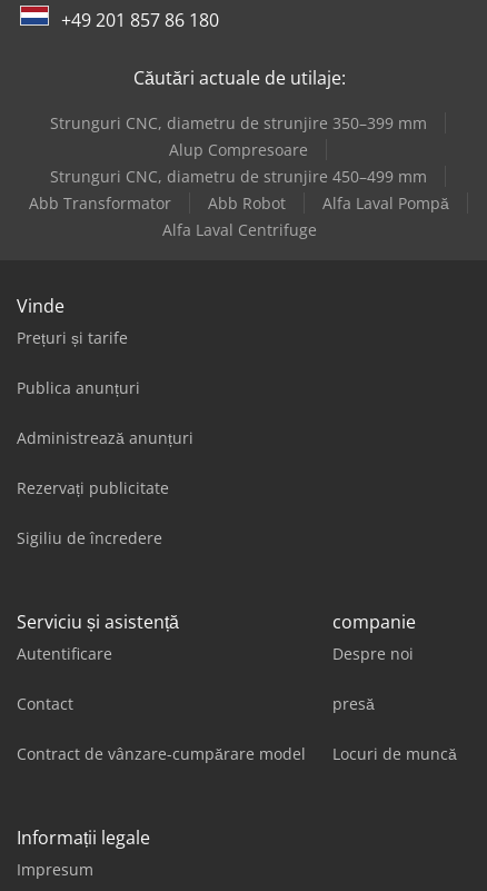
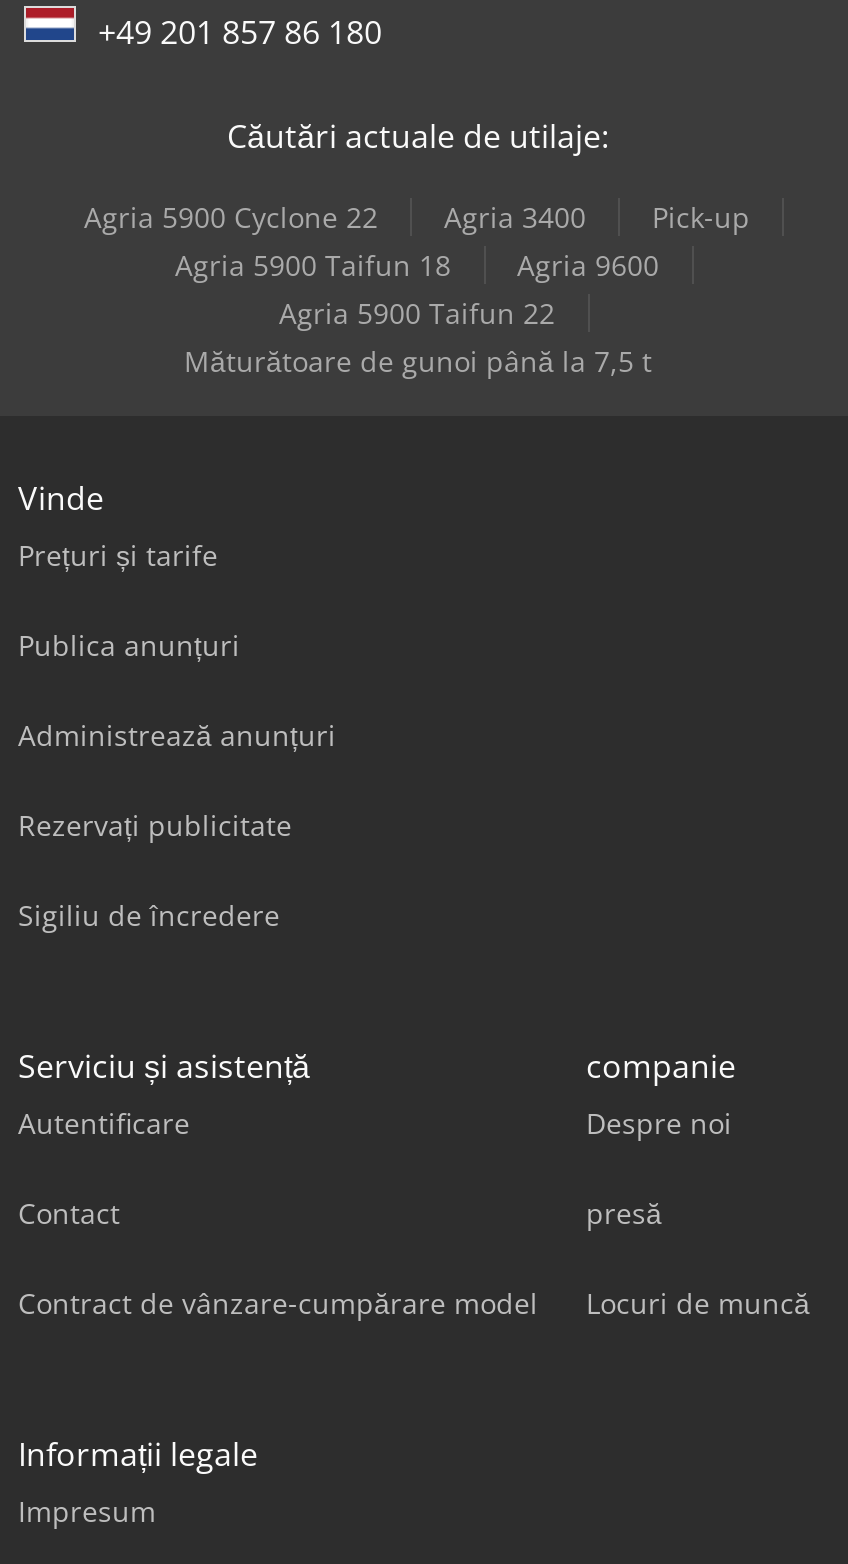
[28,112,449,240] Strunguri CNC, diametru de strunjire 350–399 mm | Alup Compresoare | Strunguri CNC, diametru de strunjire 450–499 mm | Abb Transformator | Abb Robot | Alfa Laval Pompă | Alfa Laval Centrifuge -> [84,197,750,379] Agria 5900 Cyclone 22 | Agria 3400 | Pick-up | Agria 5900 Taifun 18 | Agria 9600 | Agria 5900 Taifun 22 | Măturătoare de gunoi până la 7,5 t

